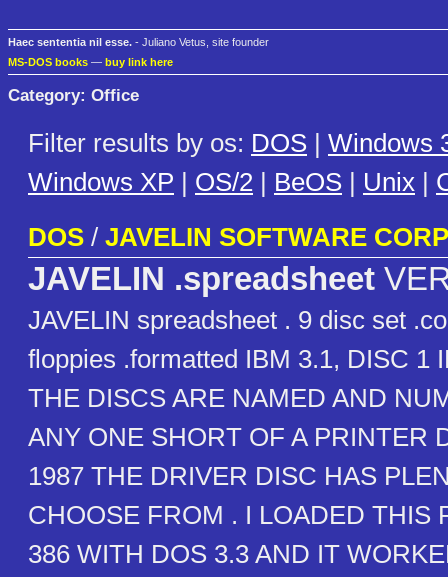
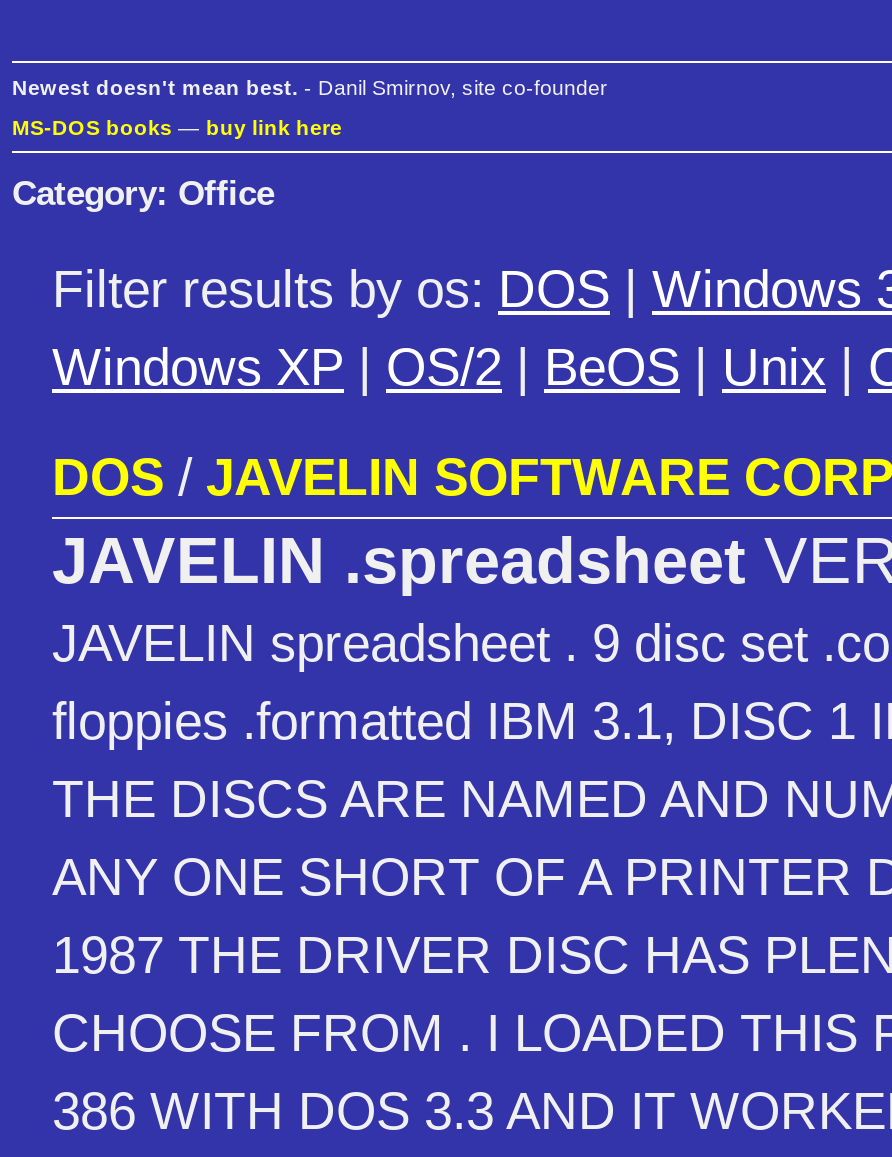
[8,36,269,48] Haec sententia nil esse. - Juliano Vetus, site founder -> [12,75,608,99] Newest doesn't mean best. - Danil Smirnov, site co-founder

